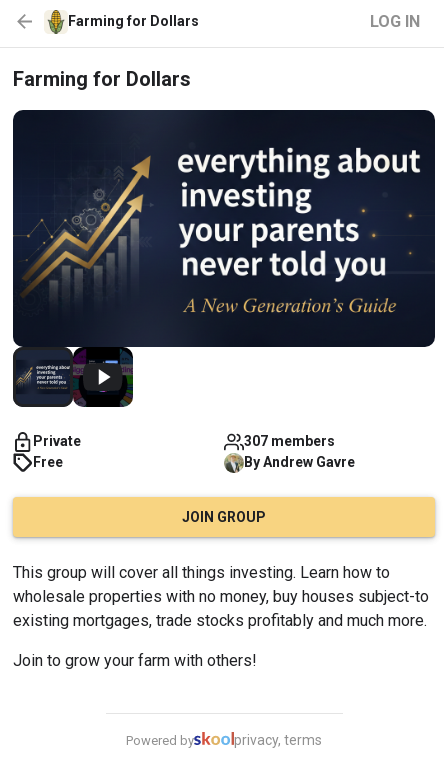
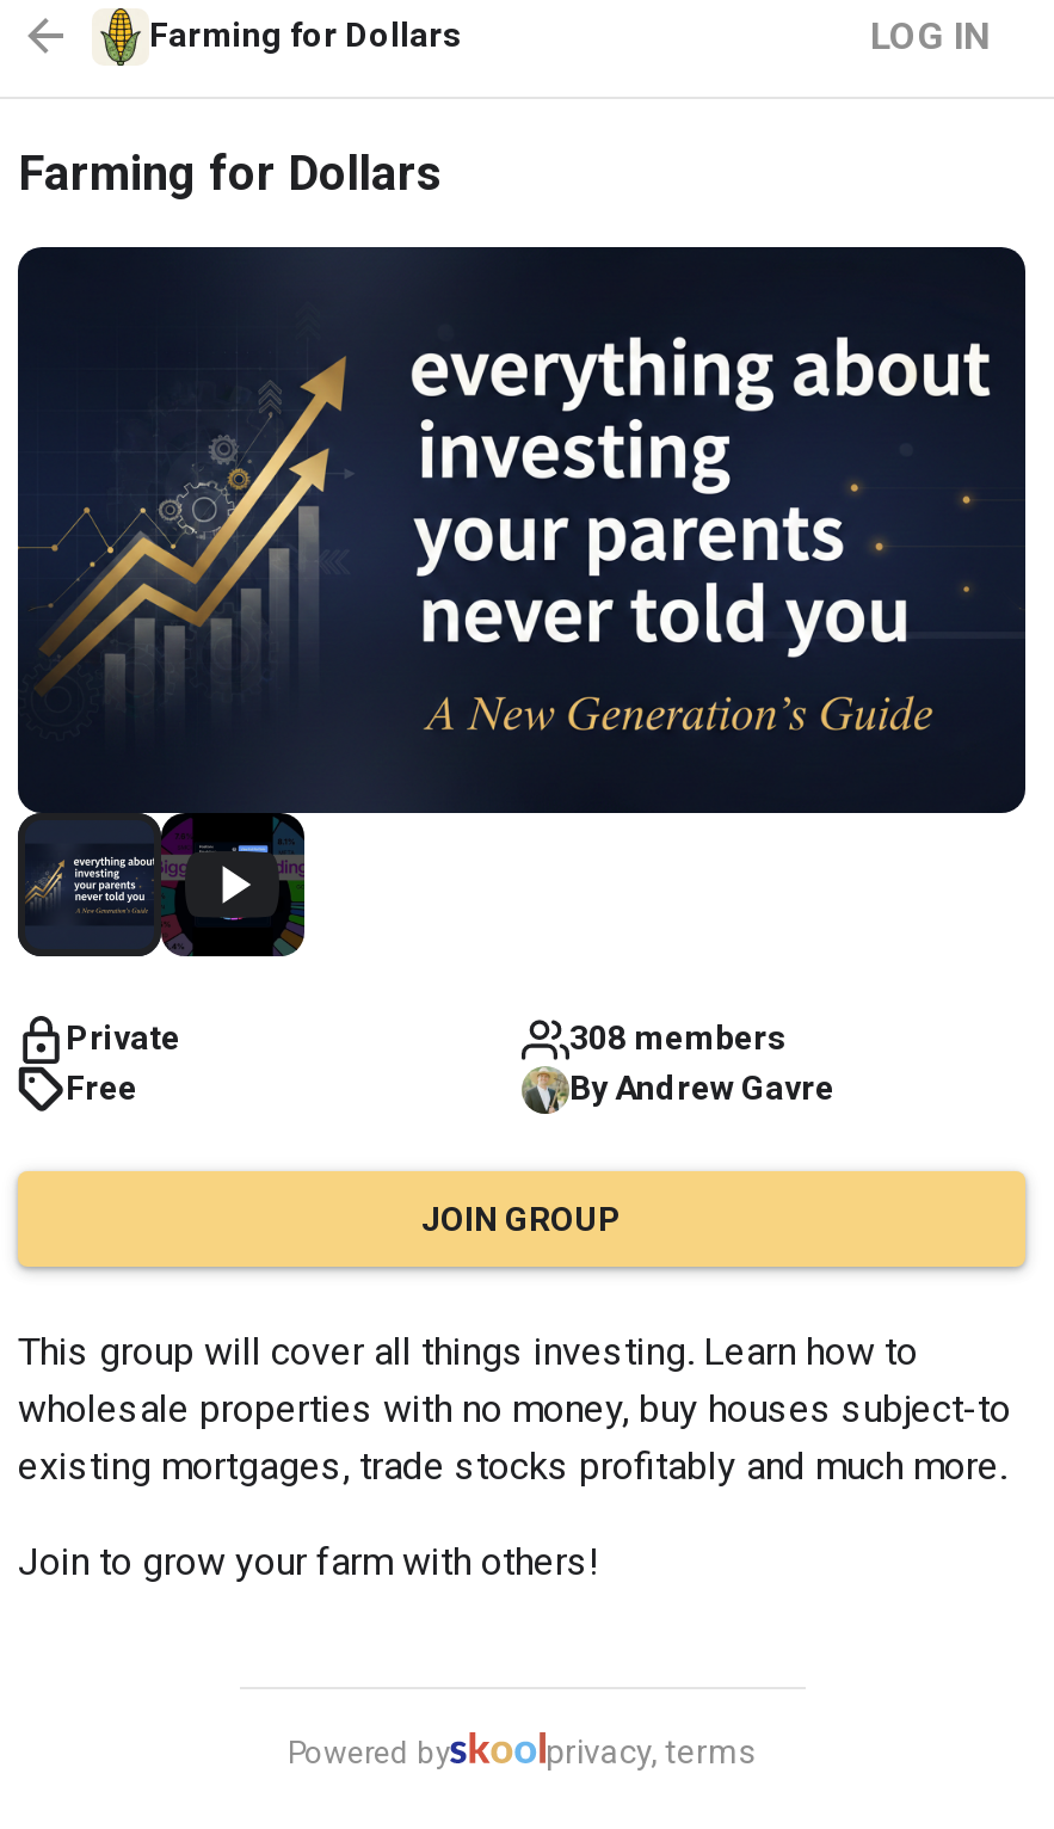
[244,433,335,449] 307 members -> [569,1019,787,1058] 308 members

